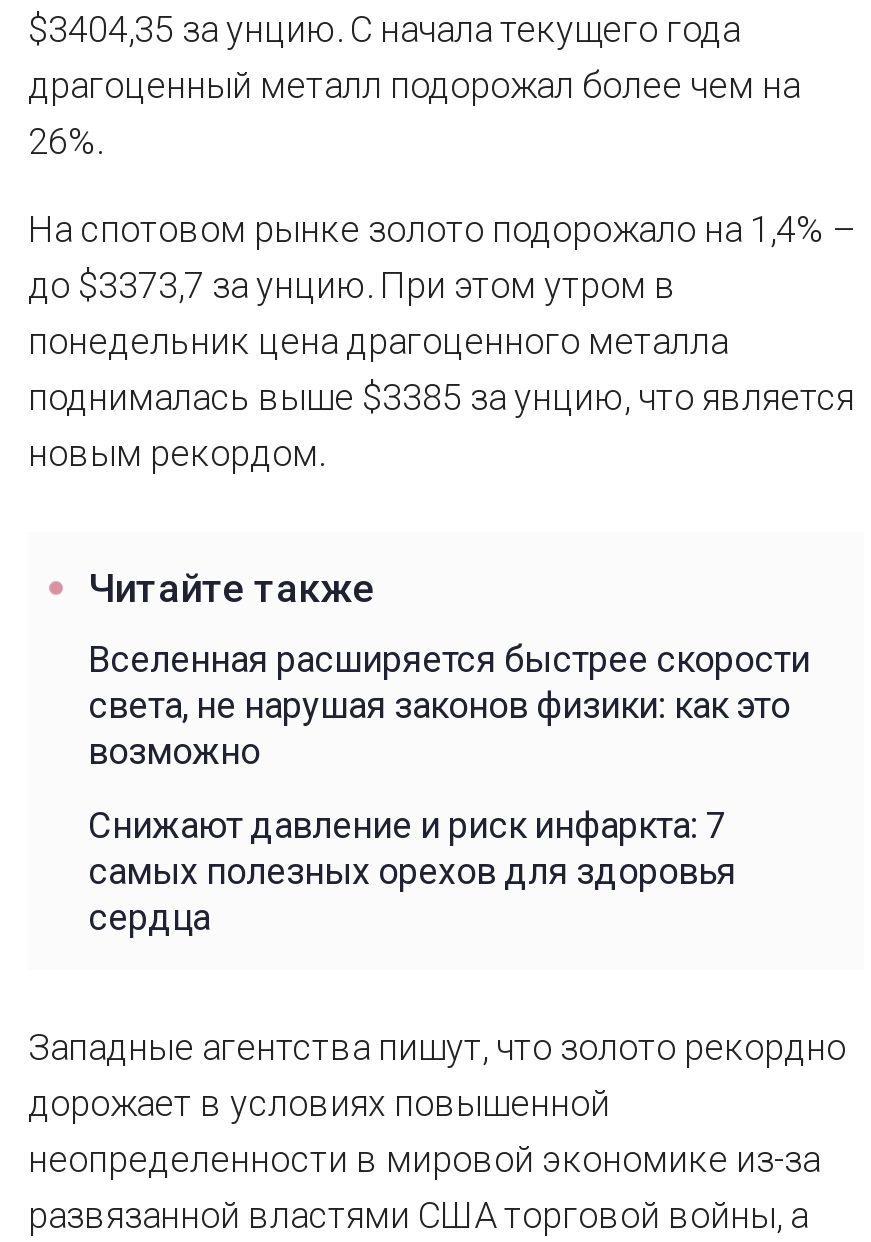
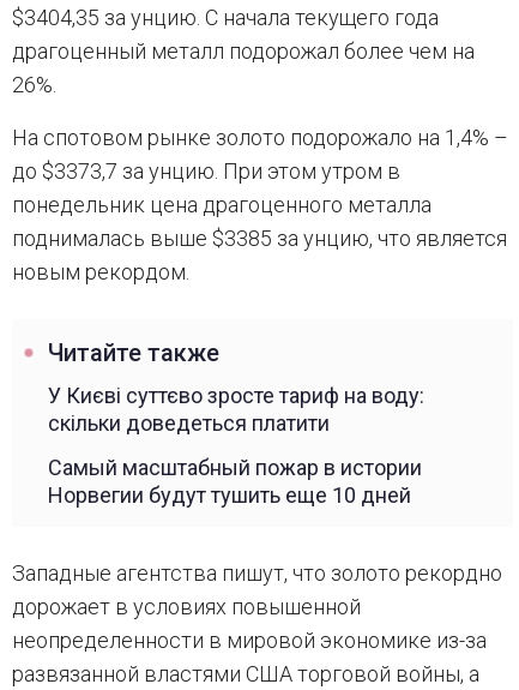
[88,638,810,772] Вселенная расширяется быстрее скорости | света, не нарушая законов физики: как это | возможно -> [48,383,424,435] У Києві суттєво зросте тариф на воду: | скільки доведеться платити
[88,804,736,938] Снижают давление и риск инфаркта: 7 | самых полезных орехов для здоровья | сердца -> [48,455,422,507] Самый масштабный пожар в истории | Норвегии будут тушить еще 10 дней

